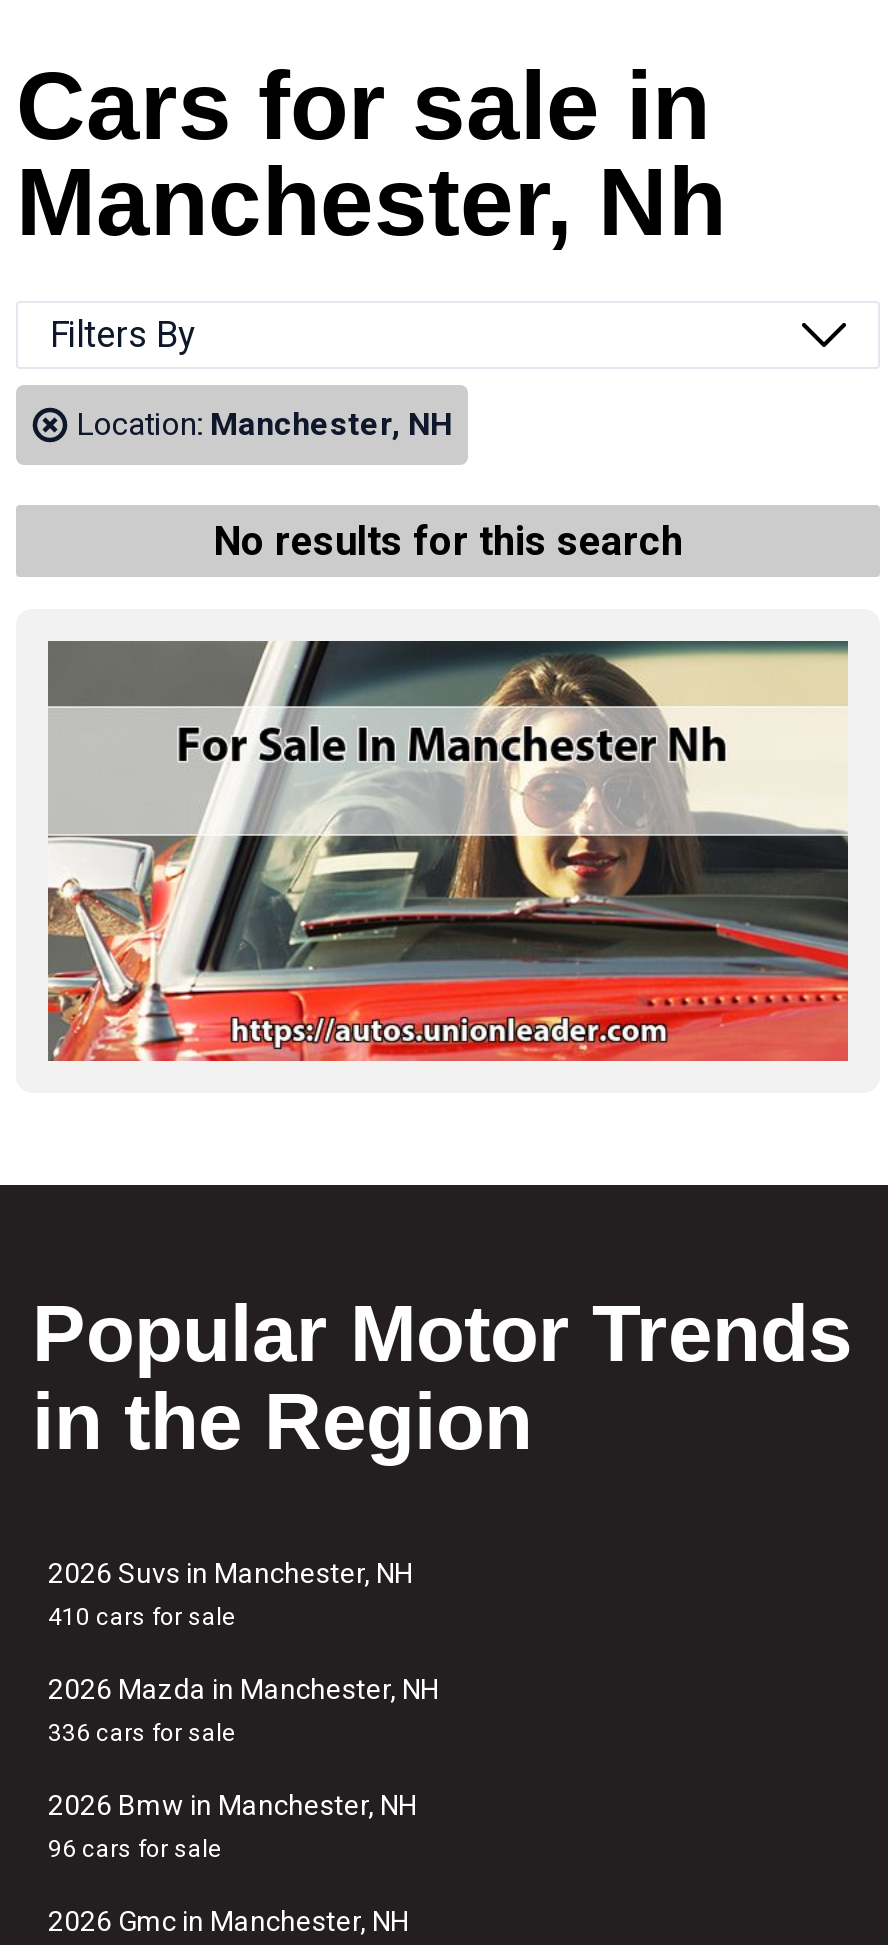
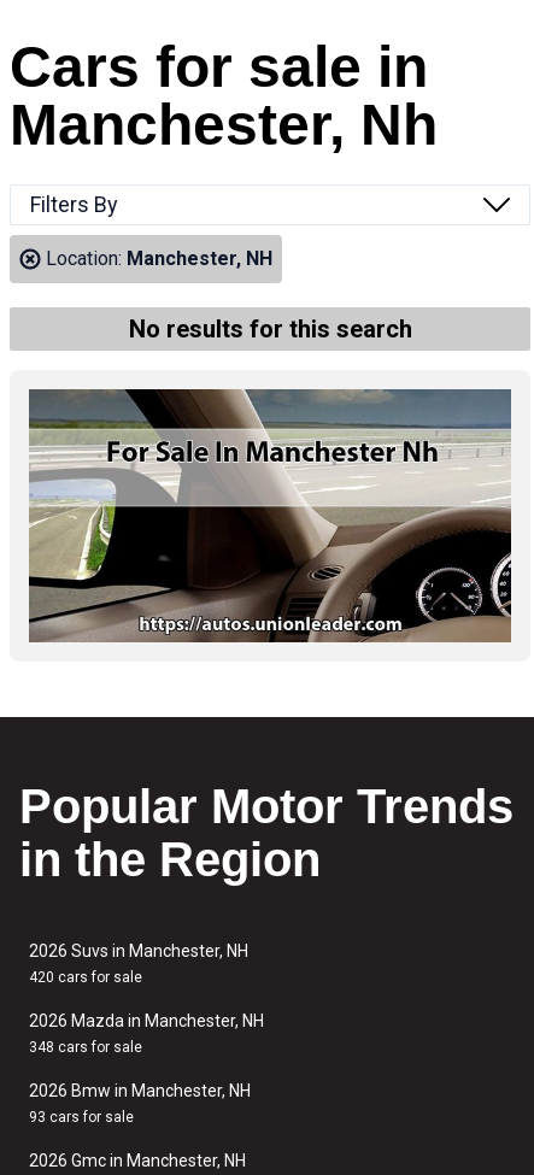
[48,641,850,1063] [image] -> [28,388,512,644] [image]
[48,1603,236,1631] 410 cars for sale -> [29,969,142,986] 420 cars for sale
[48,1719,236,1747] 336 cars for sale -> [29,1039,142,1056] 348 cars for sale
[48,1835,222,1863] 96 cars for sale -> [29,1109,134,1126] 93 cars for sale

